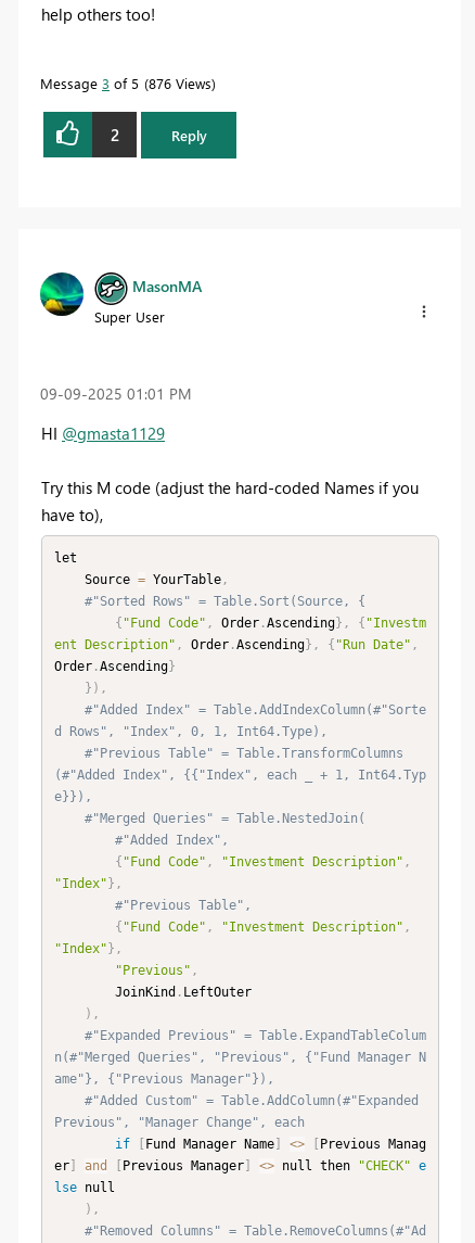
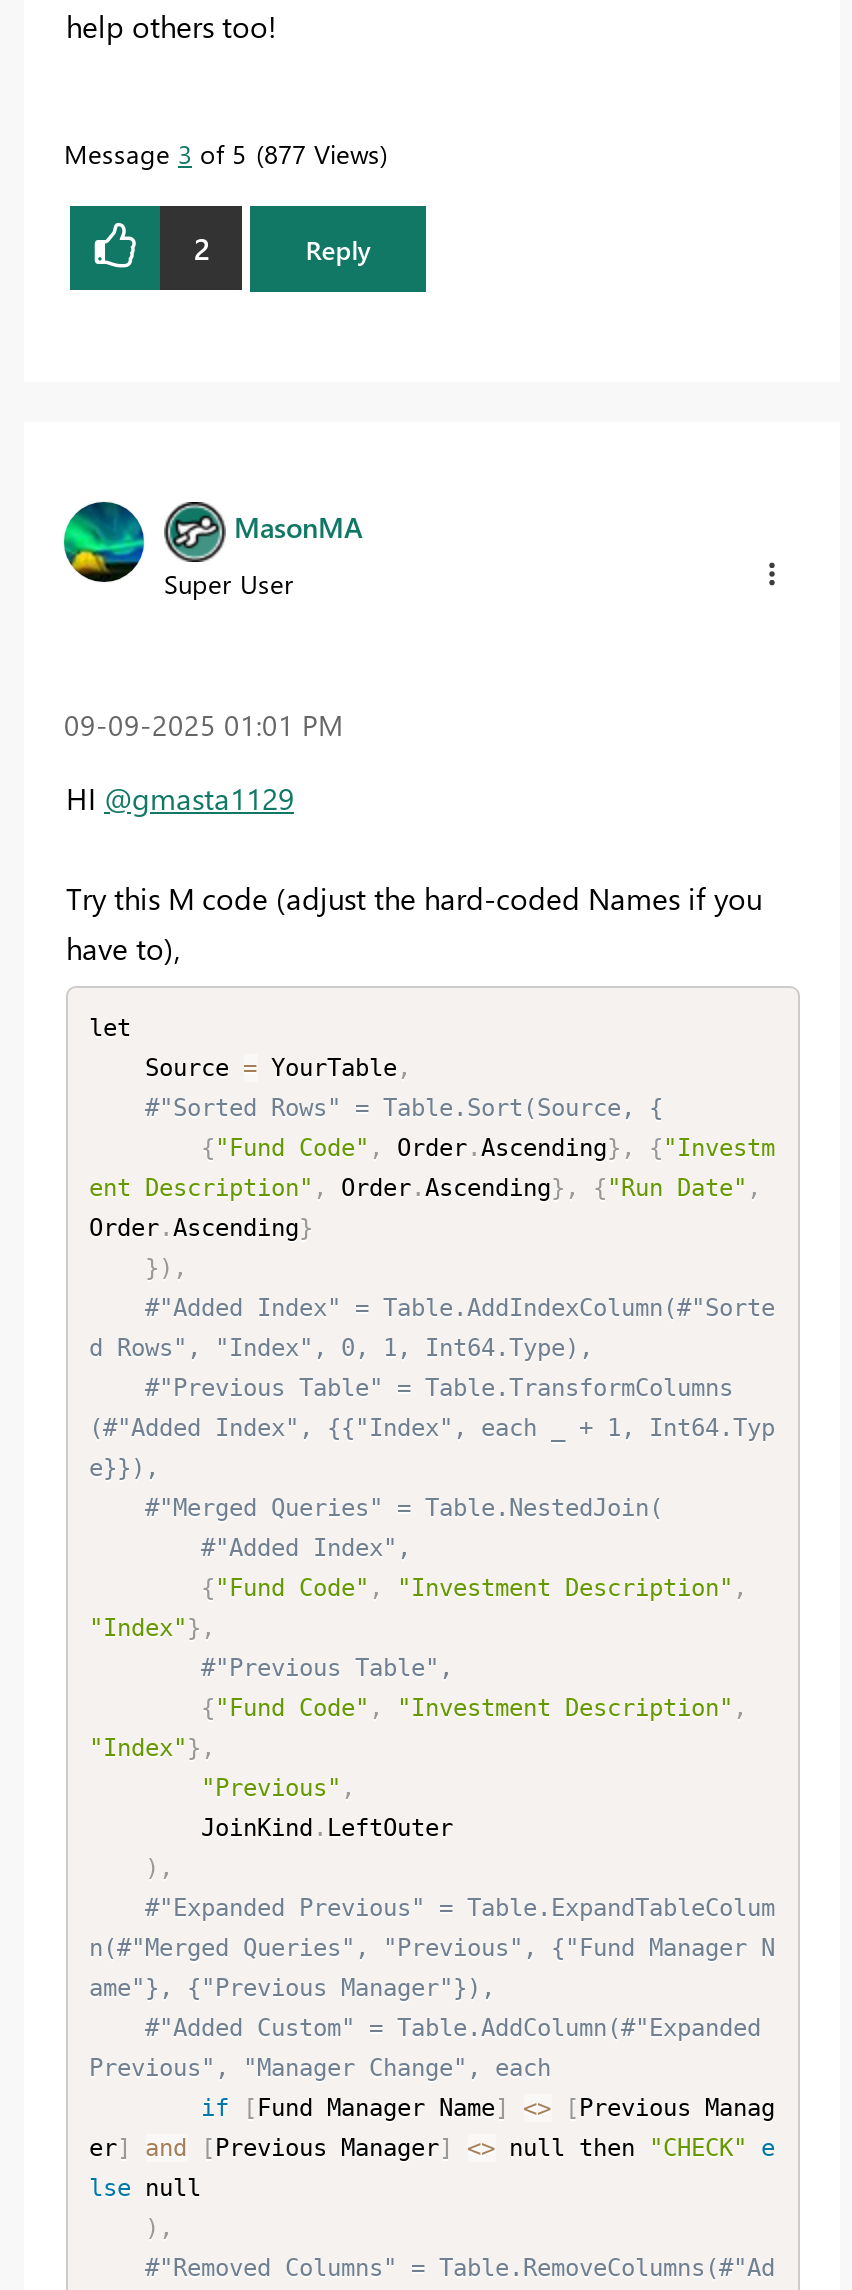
[40,74,211,93] Message 3 of 5 876 Views -> [64,137,380,171] Message 3 of 5 877 Views

